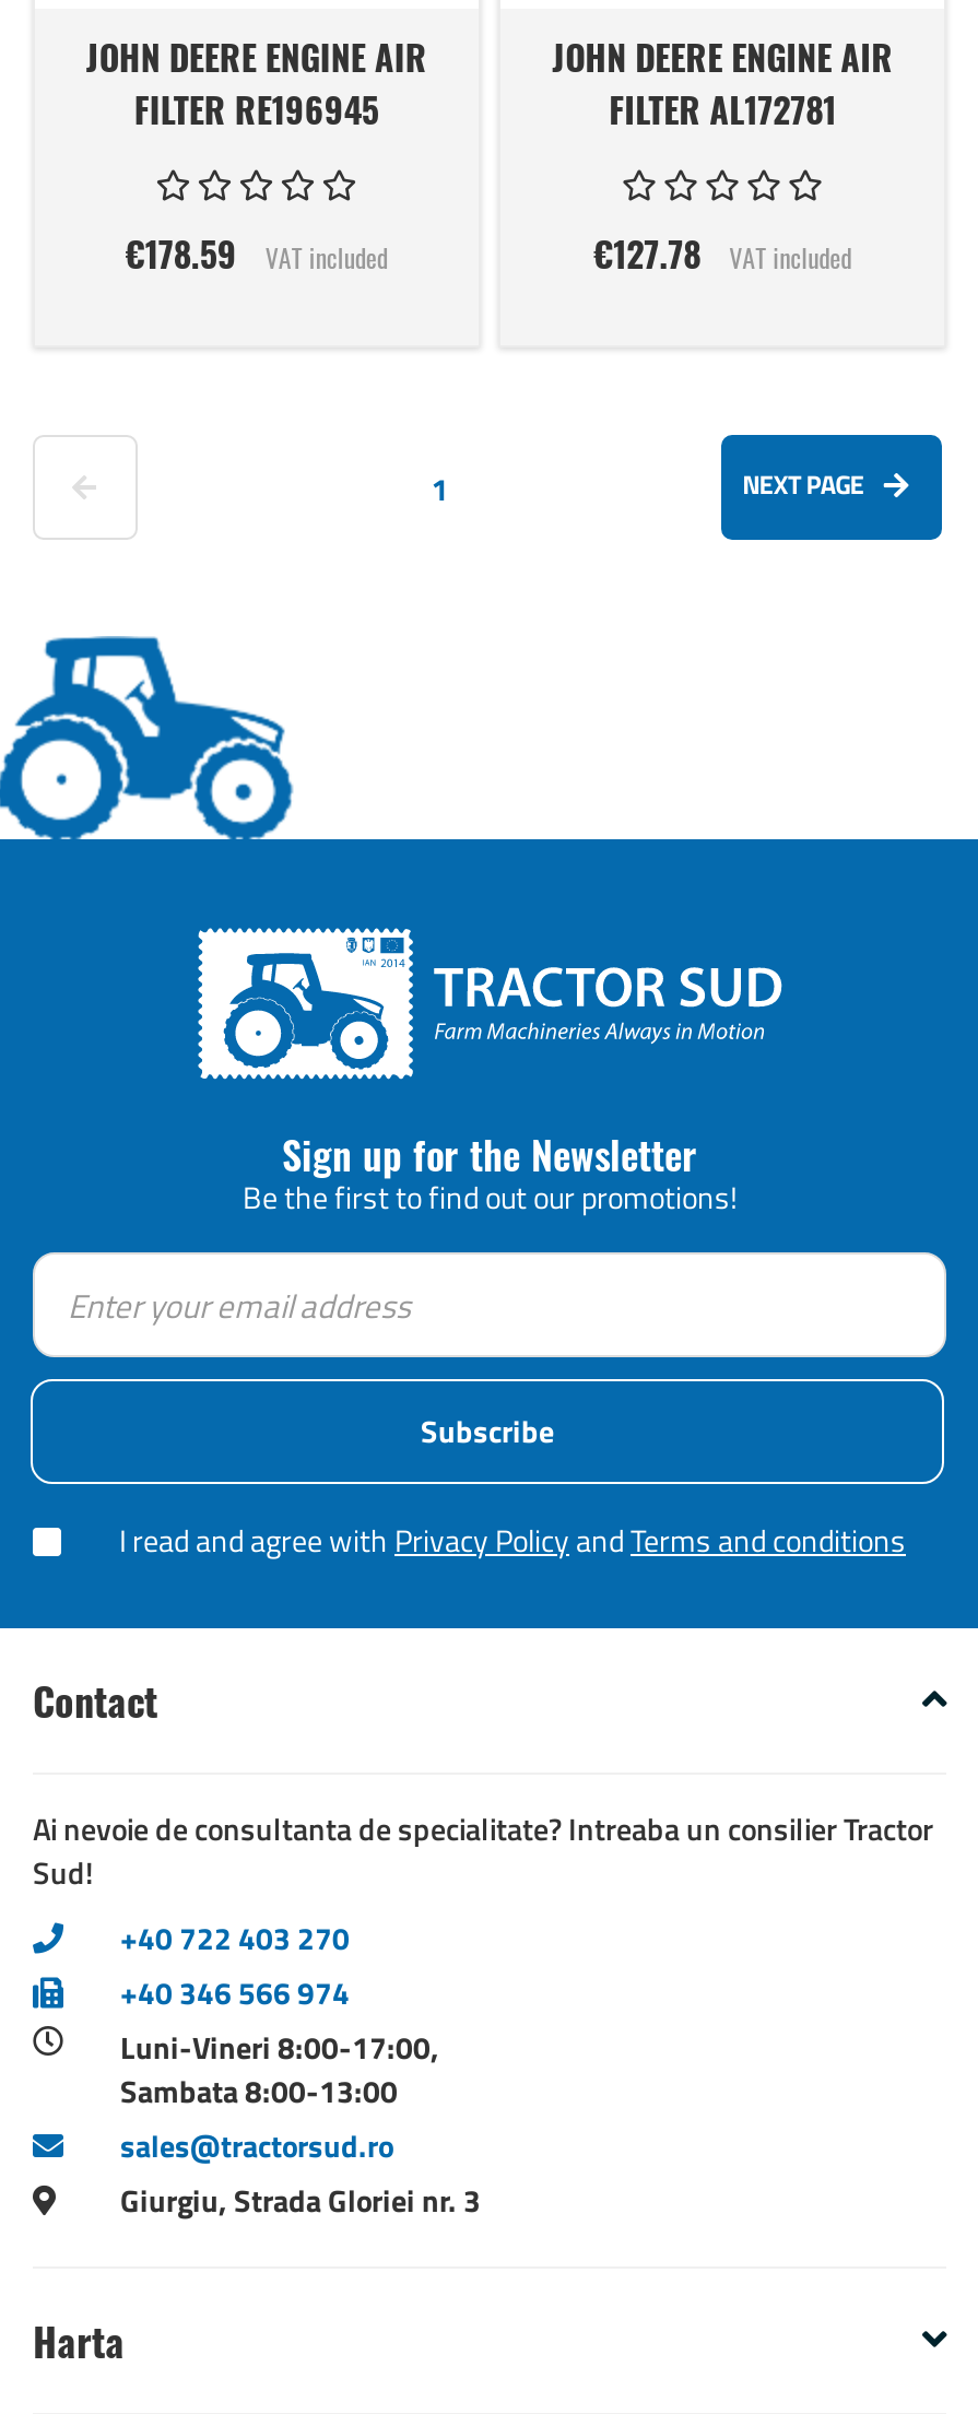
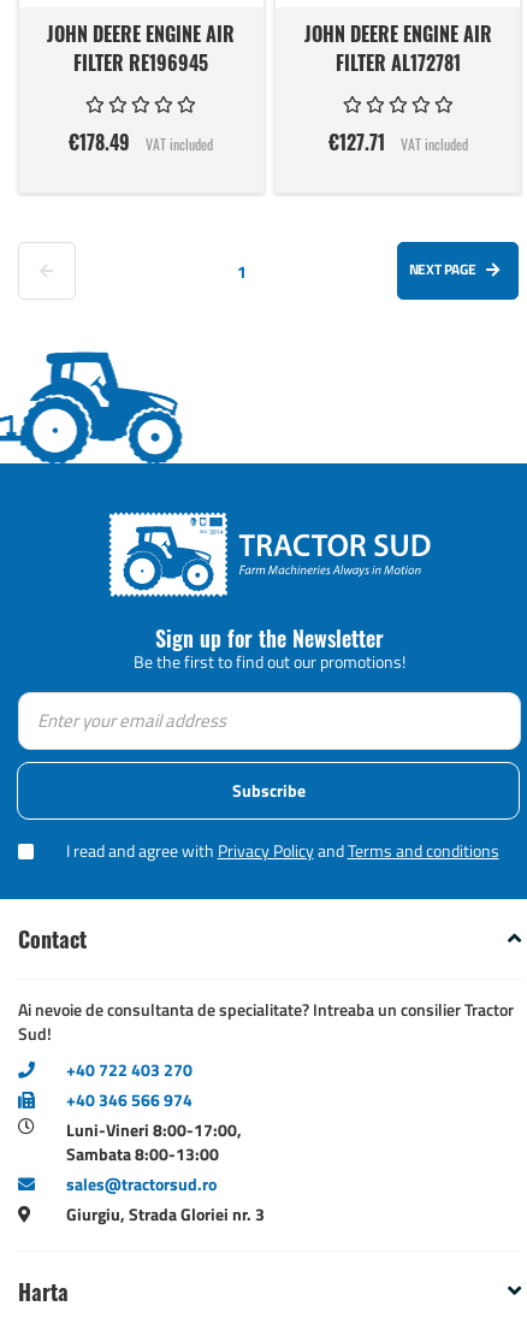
[125,228,388,280] €178.59 VAT included -> [69,128,213,157] €178.49 VAT included
[594,228,851,280] €127.78 VAT included -> [328,128,468,157] €127.71 VAT included
[7,634,330,841] [image] -> [4,350,184,465] [image]

